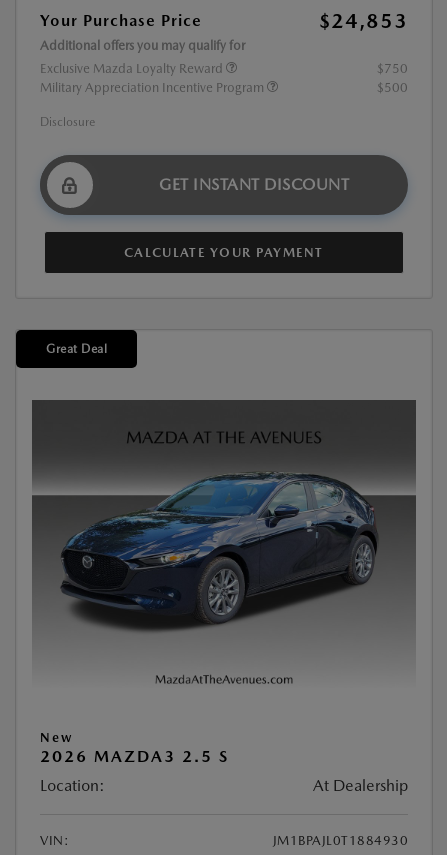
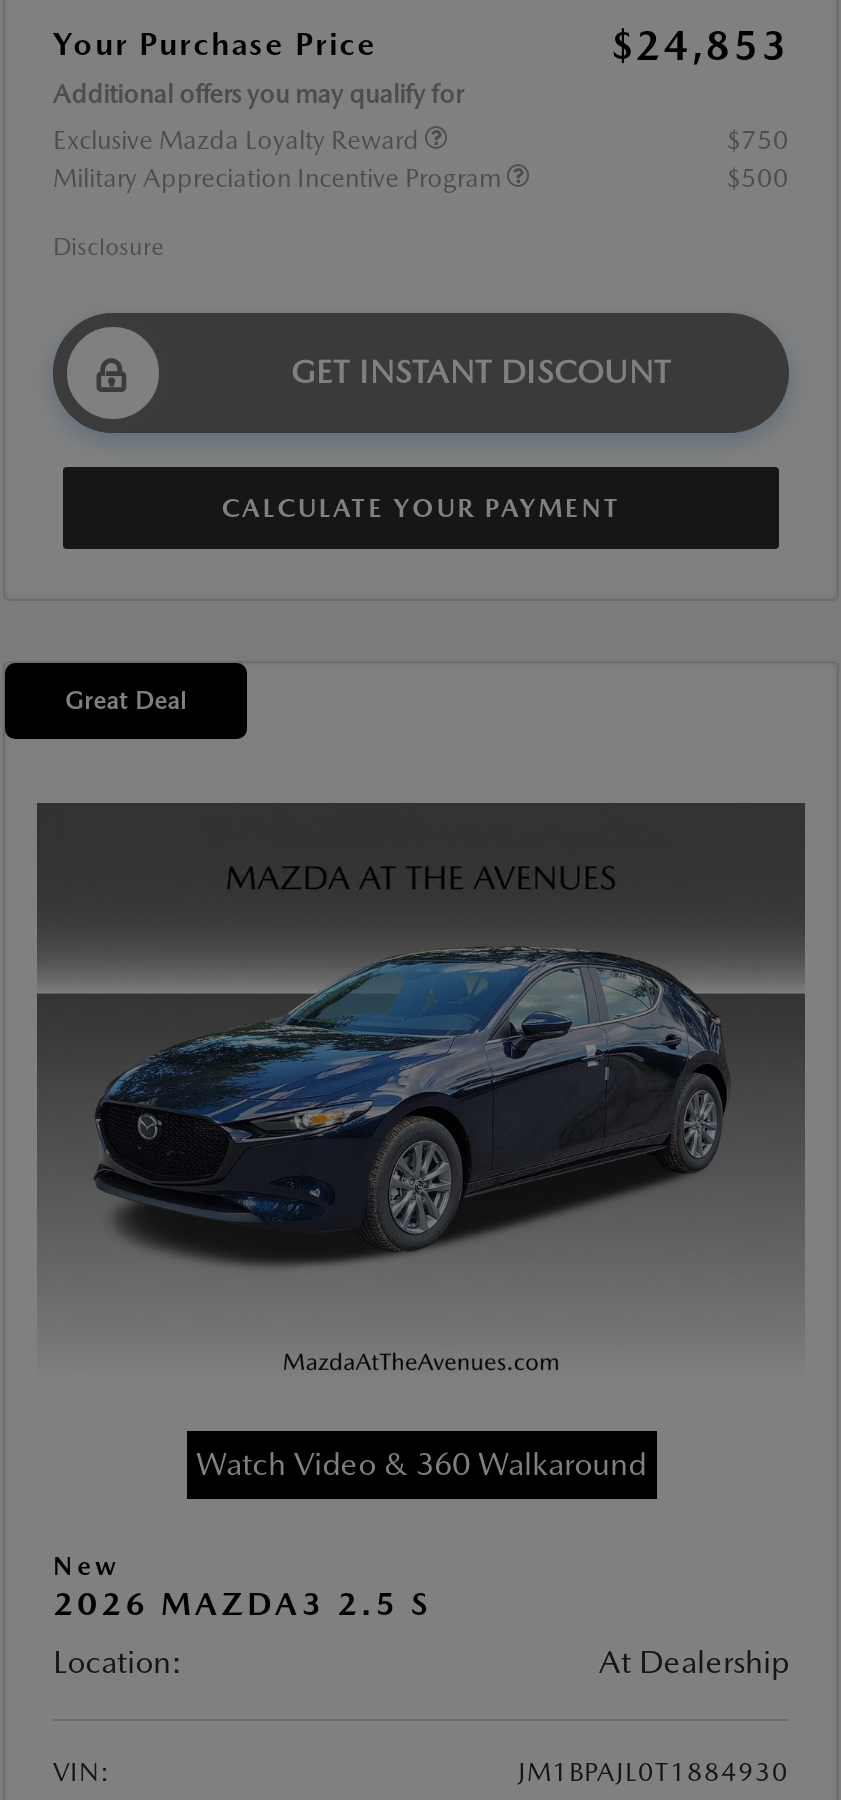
none -> [196,1444,646,1482] Watch Video & 360 Walkaround

